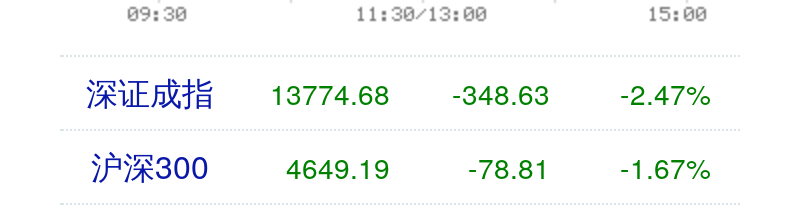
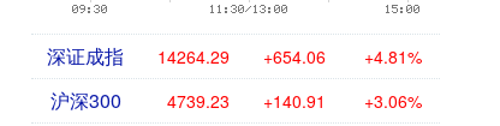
[270,72,390,112] 13774.68 -> [157,44,230,68] 14264.29
[452,72,550,112] -348.63 -> [263,44,326,68] +654.06
[620,72,710,112] -2.47% -> [364,44,422,68] +4.81%
[286,146,390,186] 4649.19 -> [167,88,230,112] 4739.23
[468,146,550,186] -78.81 -> [263,88,326,112] +140.91
[620,146,710,186] -1.67% -> [364,88,422,112] +3.06%

